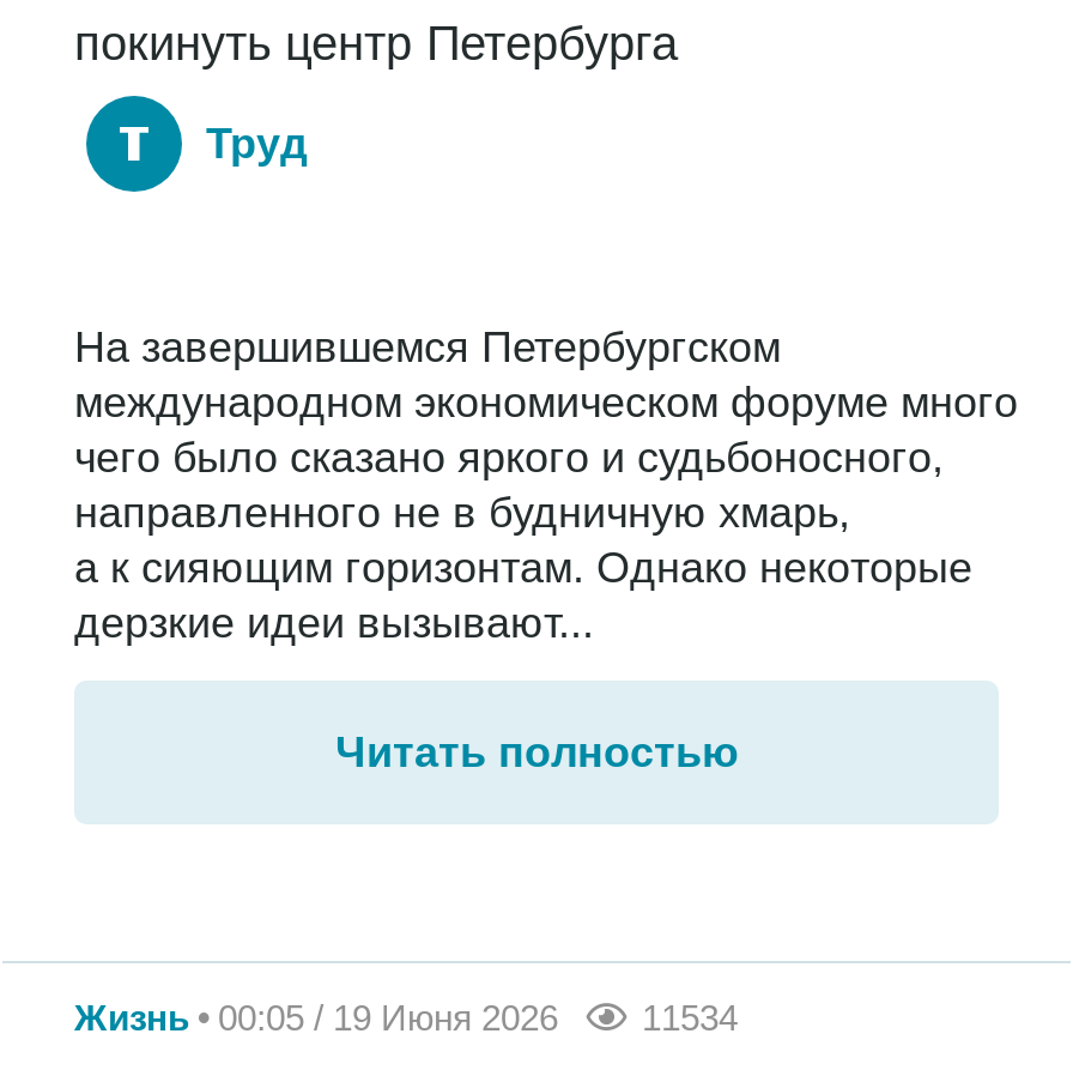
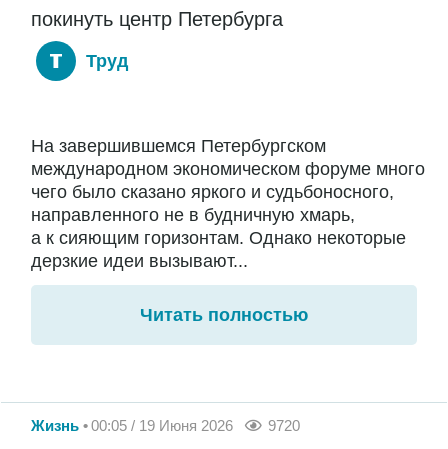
[642,998,738,1039] 11534 -> [268,417,300,434] 9720

